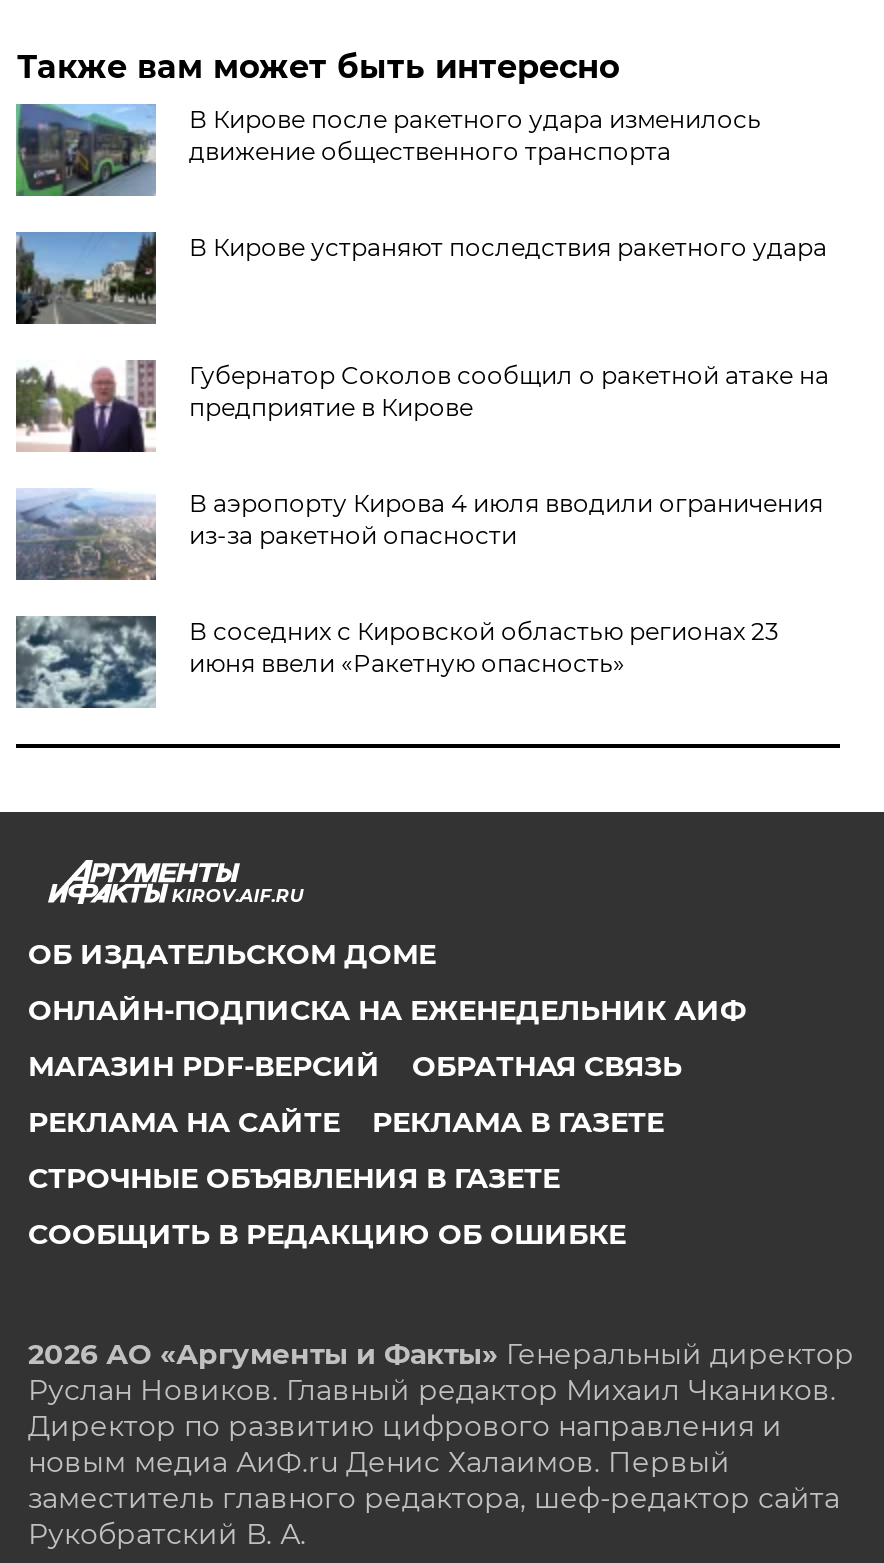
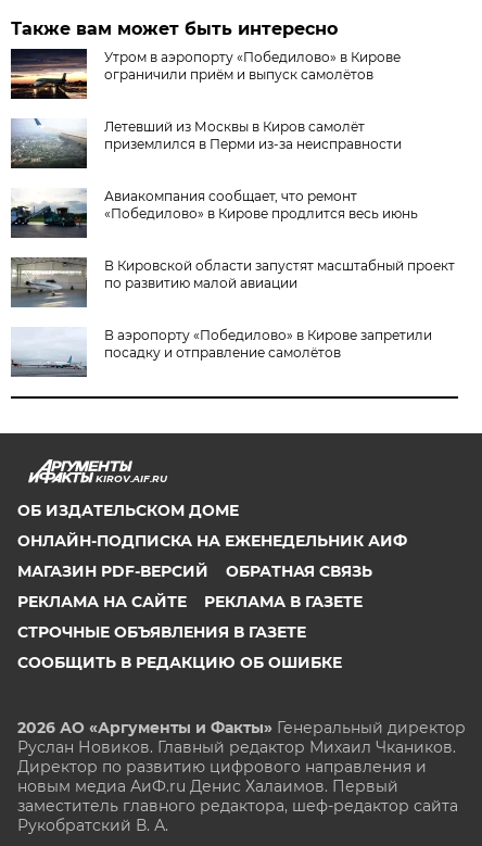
[14,102,761,198] [image] | В Кирове после ракетного удара изменилось | движение общественного транспорта -> [10,48,401,100] [image] | Утром в аэропорту «Победилово» в Кирове | ограничили приём и выпуск самолётов
[16,230,827,326] [image] | В Кирове устраняют последствия ракетного удара -> [10,118,402,169] [image] | Летевший из Москвы в Киров самолёт | приземлился в Перми из-за неисправности
[14,360,829,452] [image] | Губернатор Соколов сообщил о ракетной атаке на | предприятие в Кирове -> [10,188,418,239] [image] | Авиакомпания сообщает, что ремонт | «Победилово» в Кирове продлится весь июнь
[16,488,823,580] [image] | В аэропорту Кирова 4 июля вводили ограничения | из-за ракетной опасности -> [10,256,455,307] [image] | В Кировской области запустят масштабный проект | по развитию малой авиации
[14,614,779,708] [image] | В соседних с Кировской областью регионах 23 | июня ввели «Ракетную опасность» -> [11,327,432,377] [image] | В аэропорту «Победилово» в Кирове запретили | посадку и отправление самолётов

